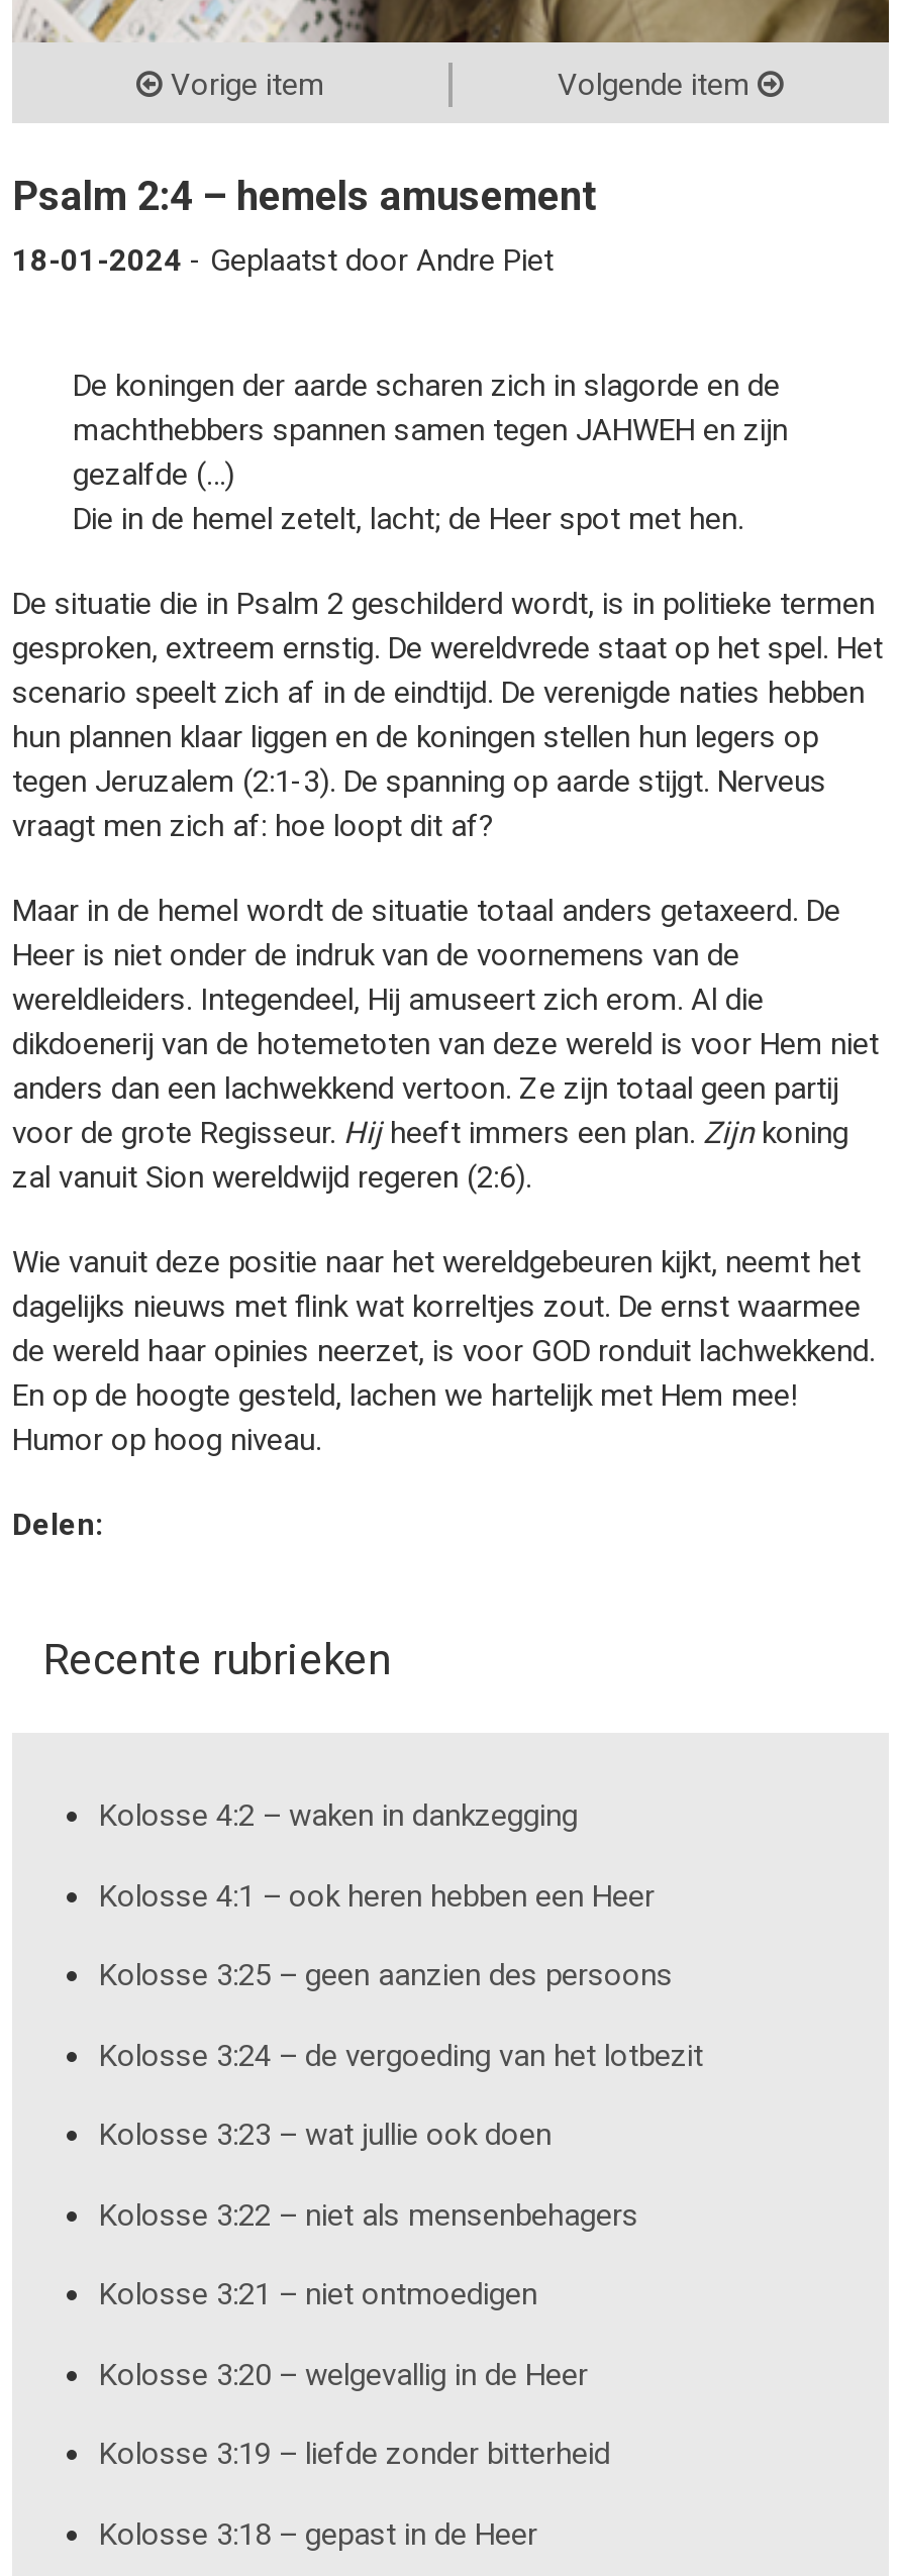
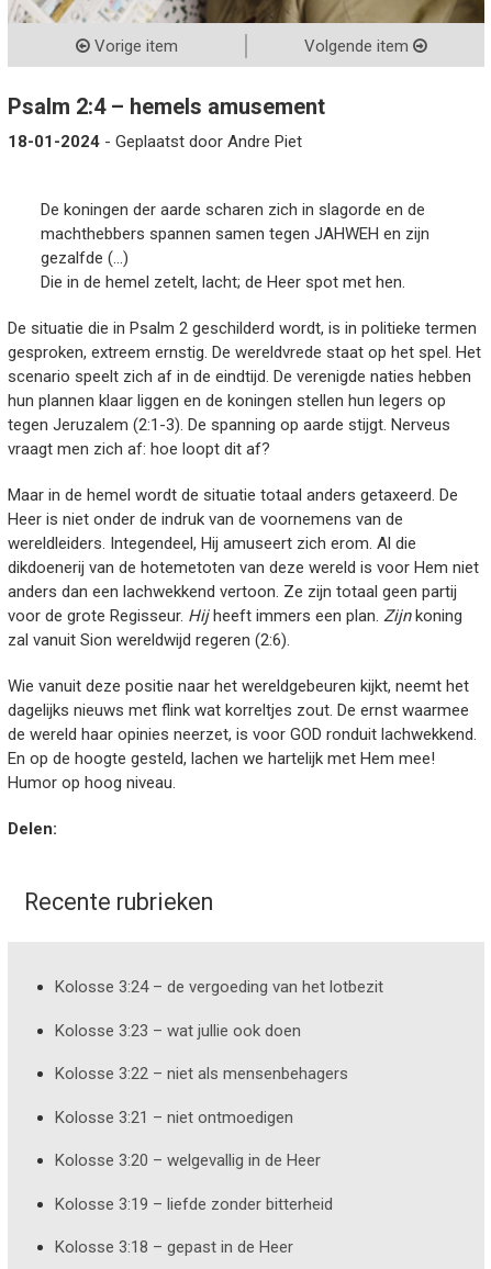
[99,1797,673,1993] Kolosse 4:2 – waken in dankzegging | Kolosse 4:1 – ook heren hebben een Heer | Kolosse 3:25 – geen aanzien des persoons -> none

